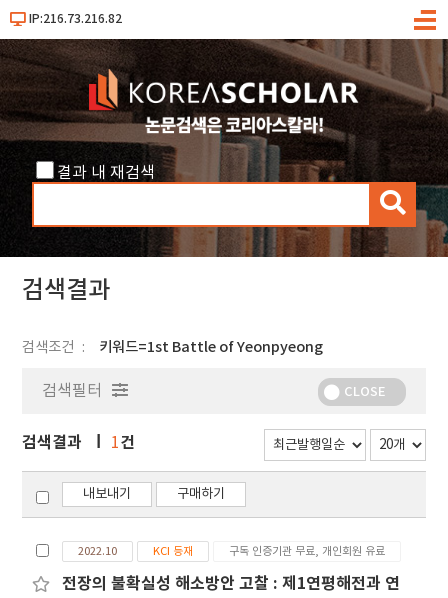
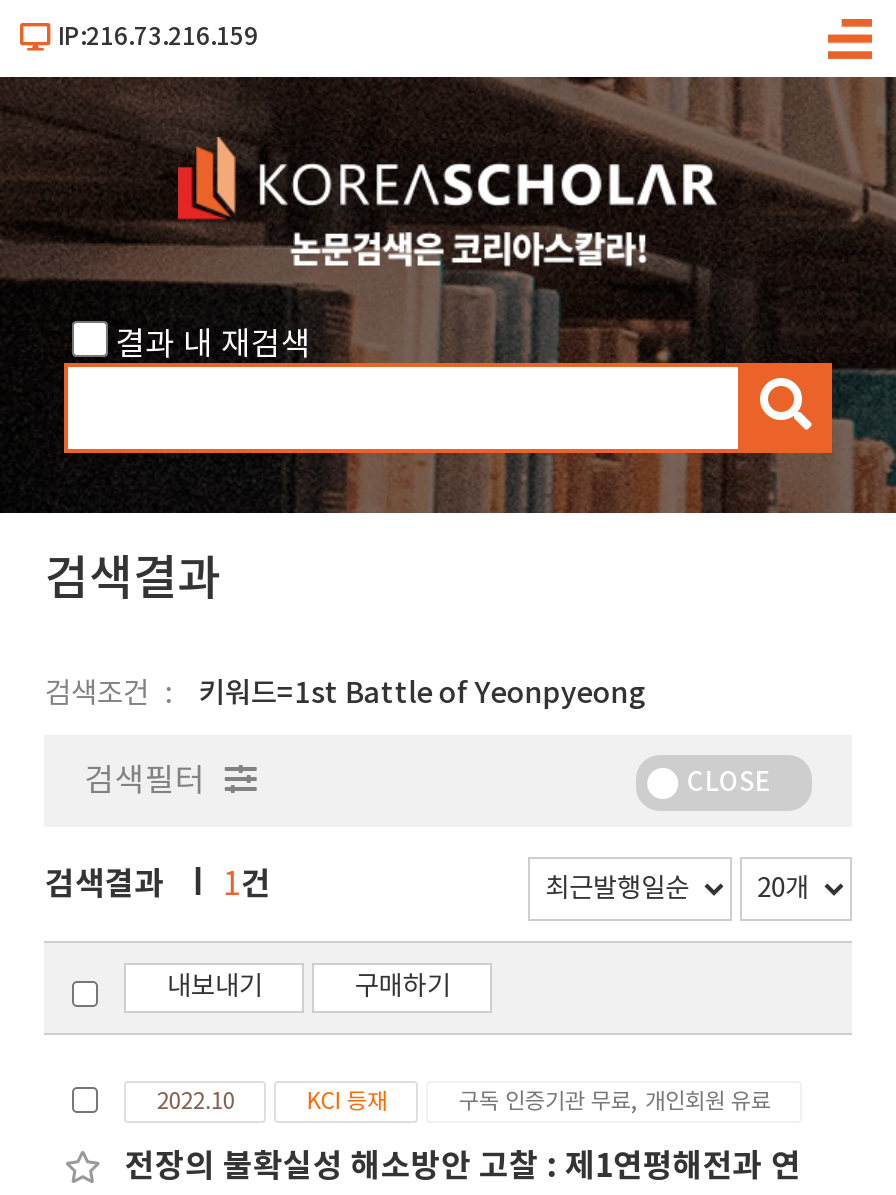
[29,12,122,26] IP:216.73.216.82 -> [58,23,258,51] IP:216.73.216.159

